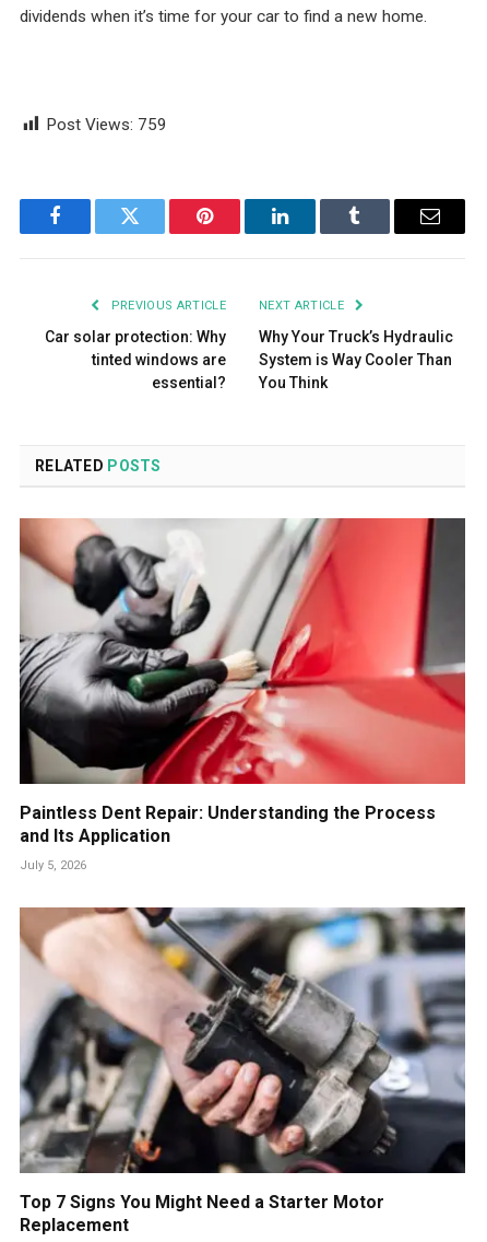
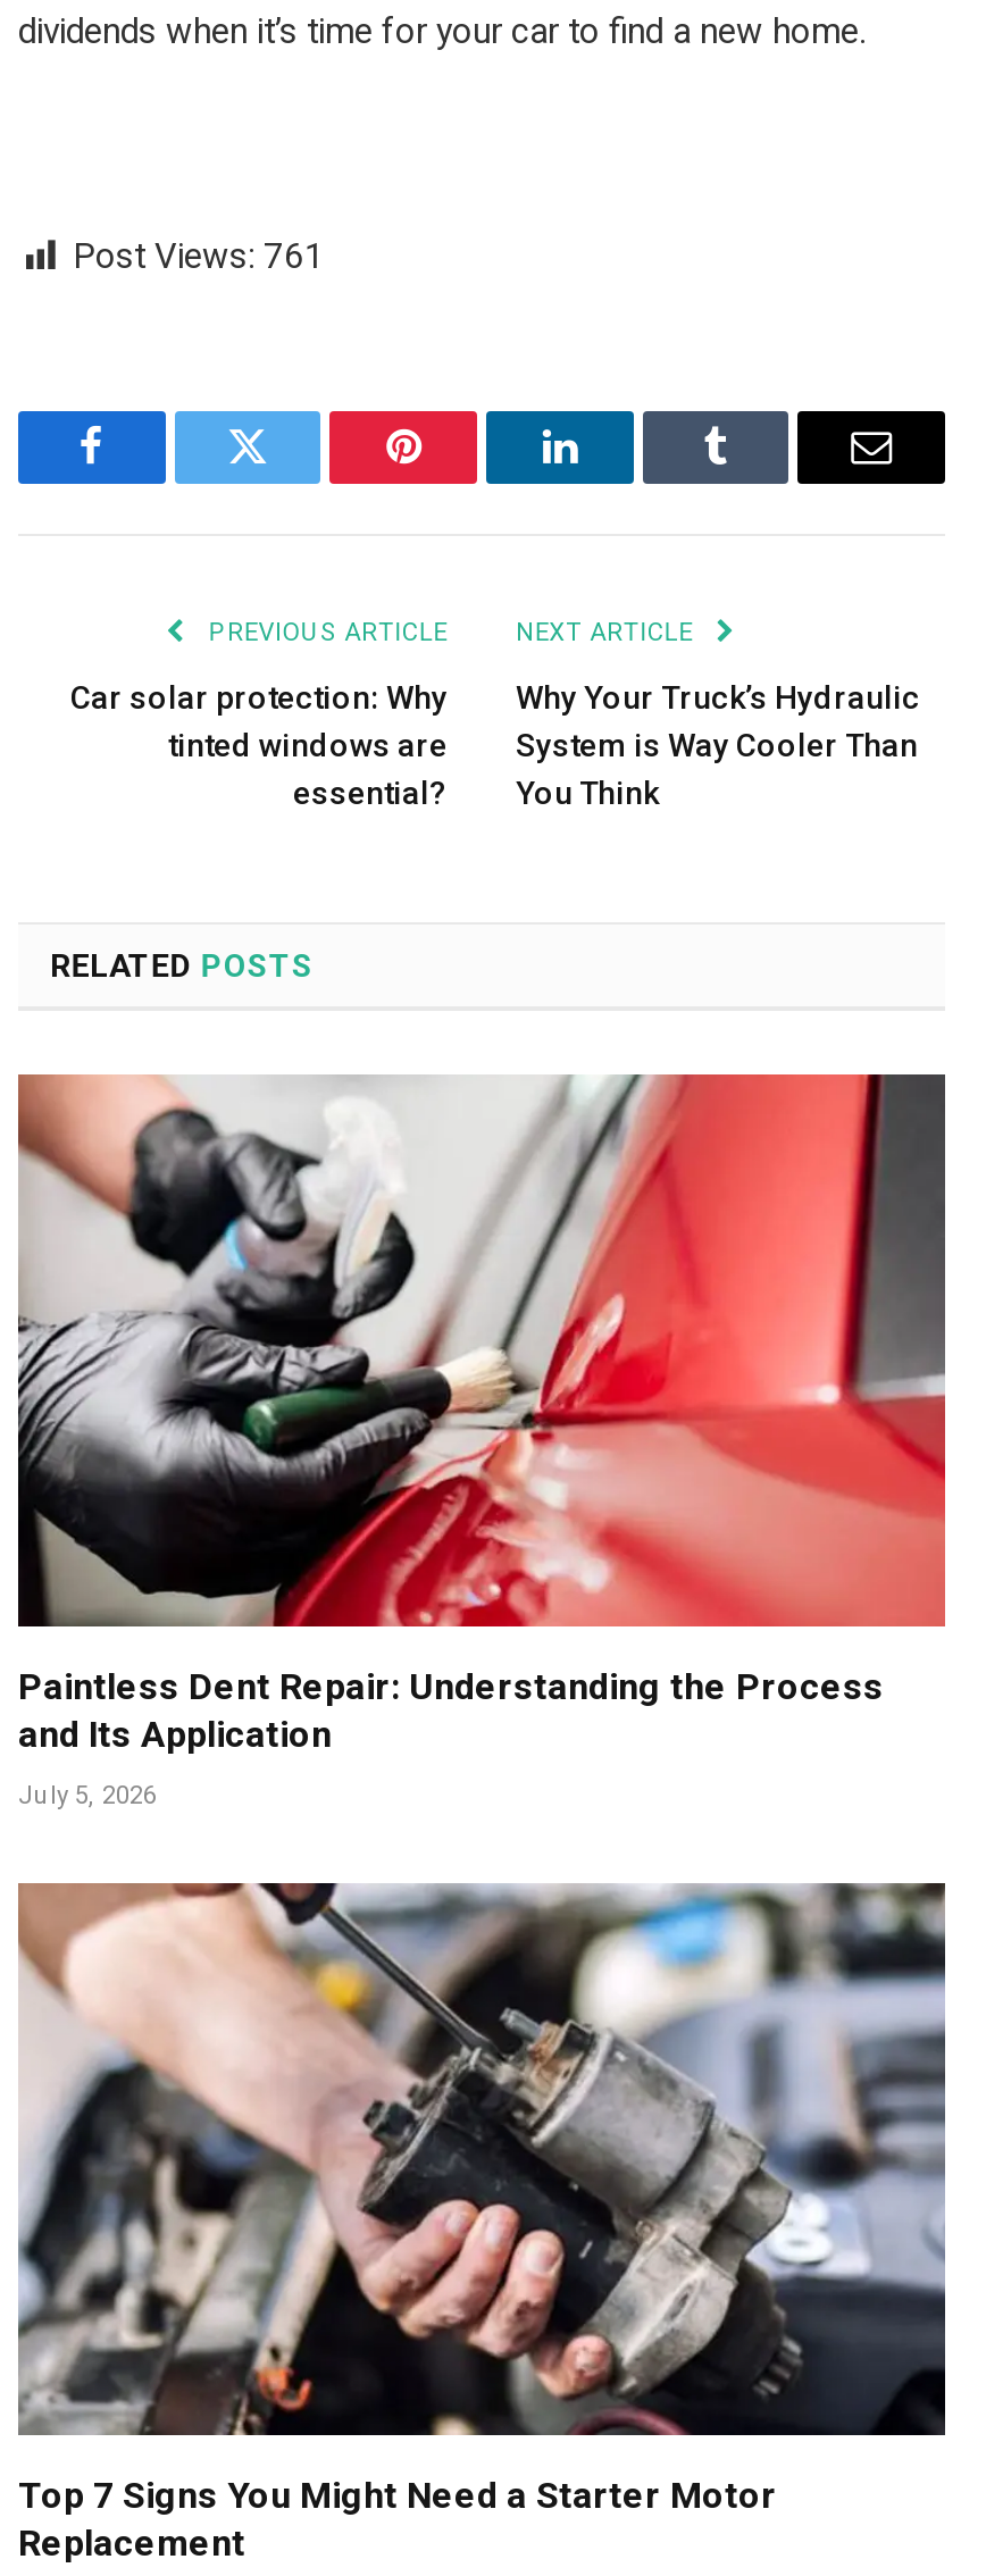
[46,115,167,134] Post Views: 759 -> [73,236,325,277] Post Views: 761

